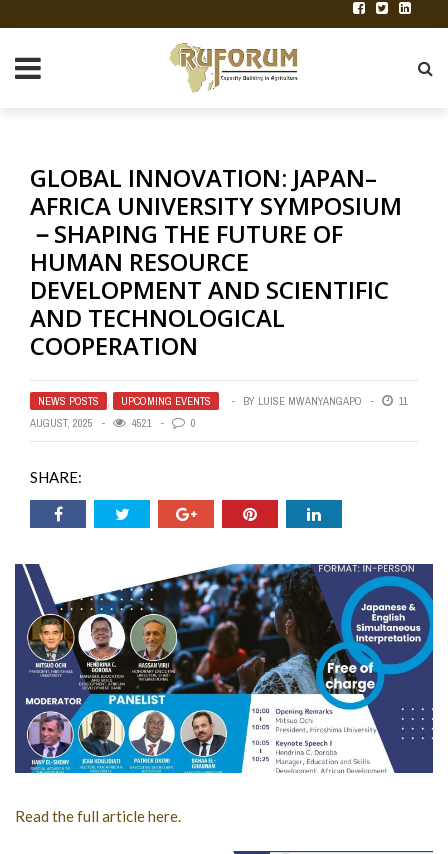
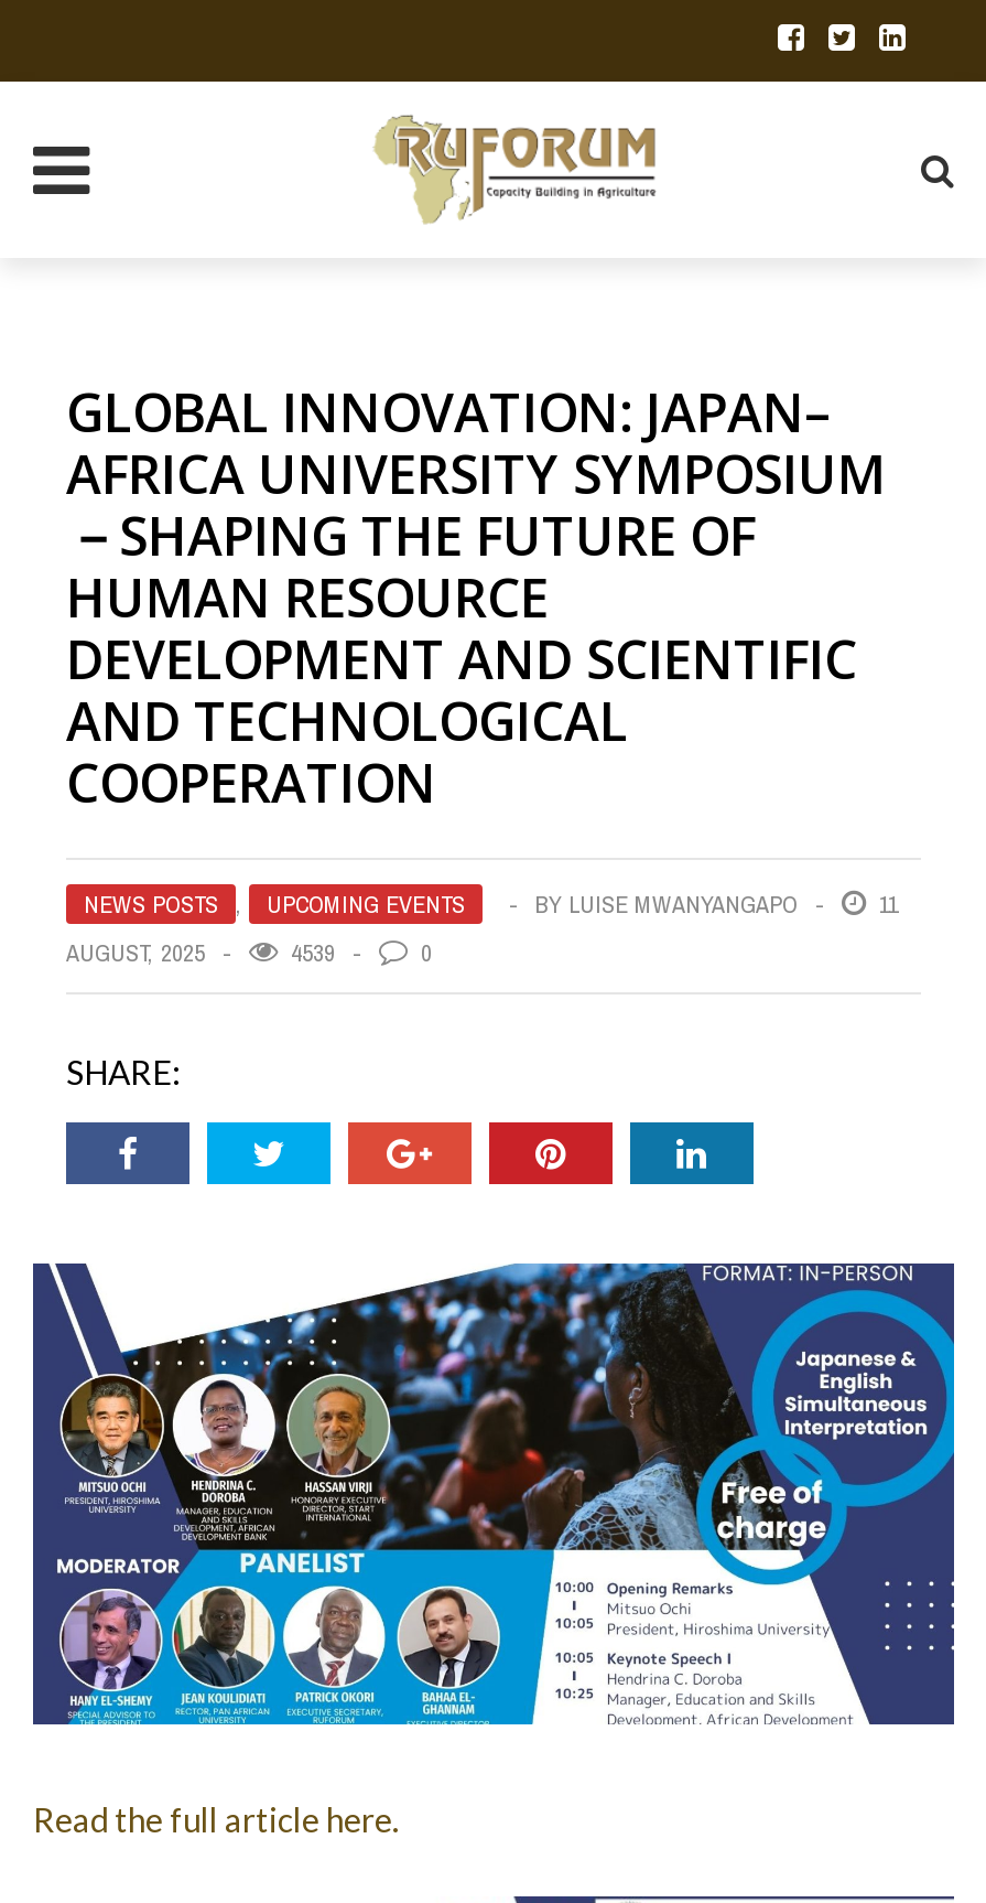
[132,416,152,430] 4521 -> [291,937,335,968] 4539

